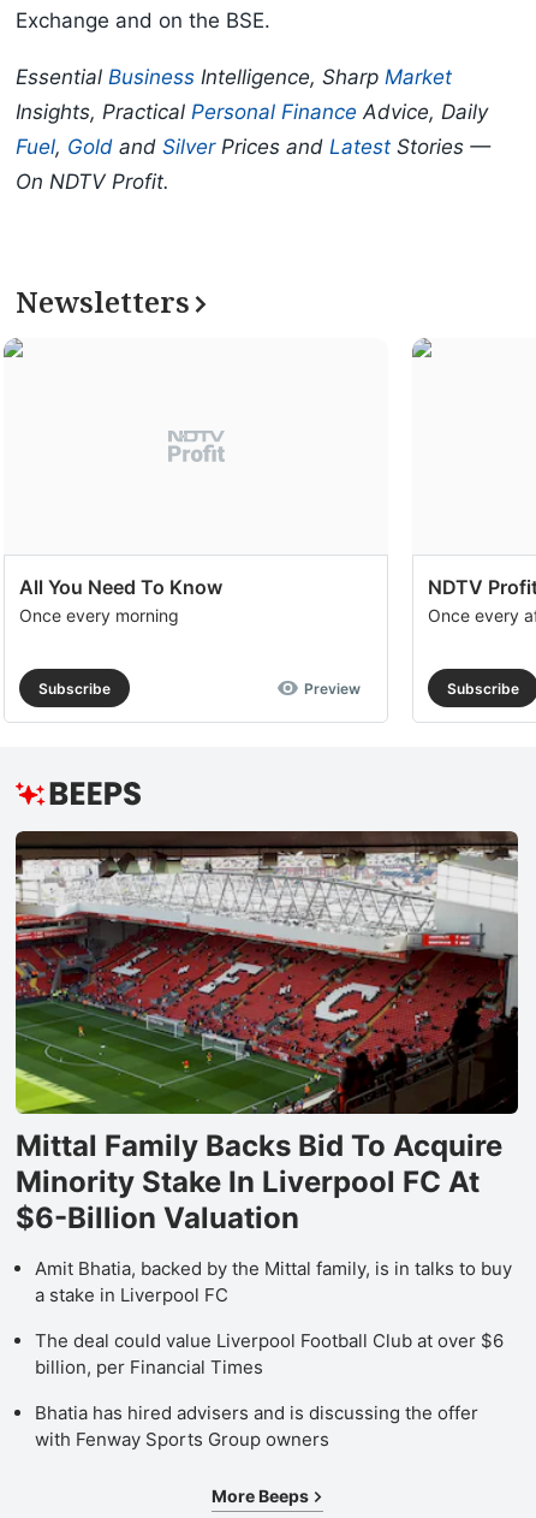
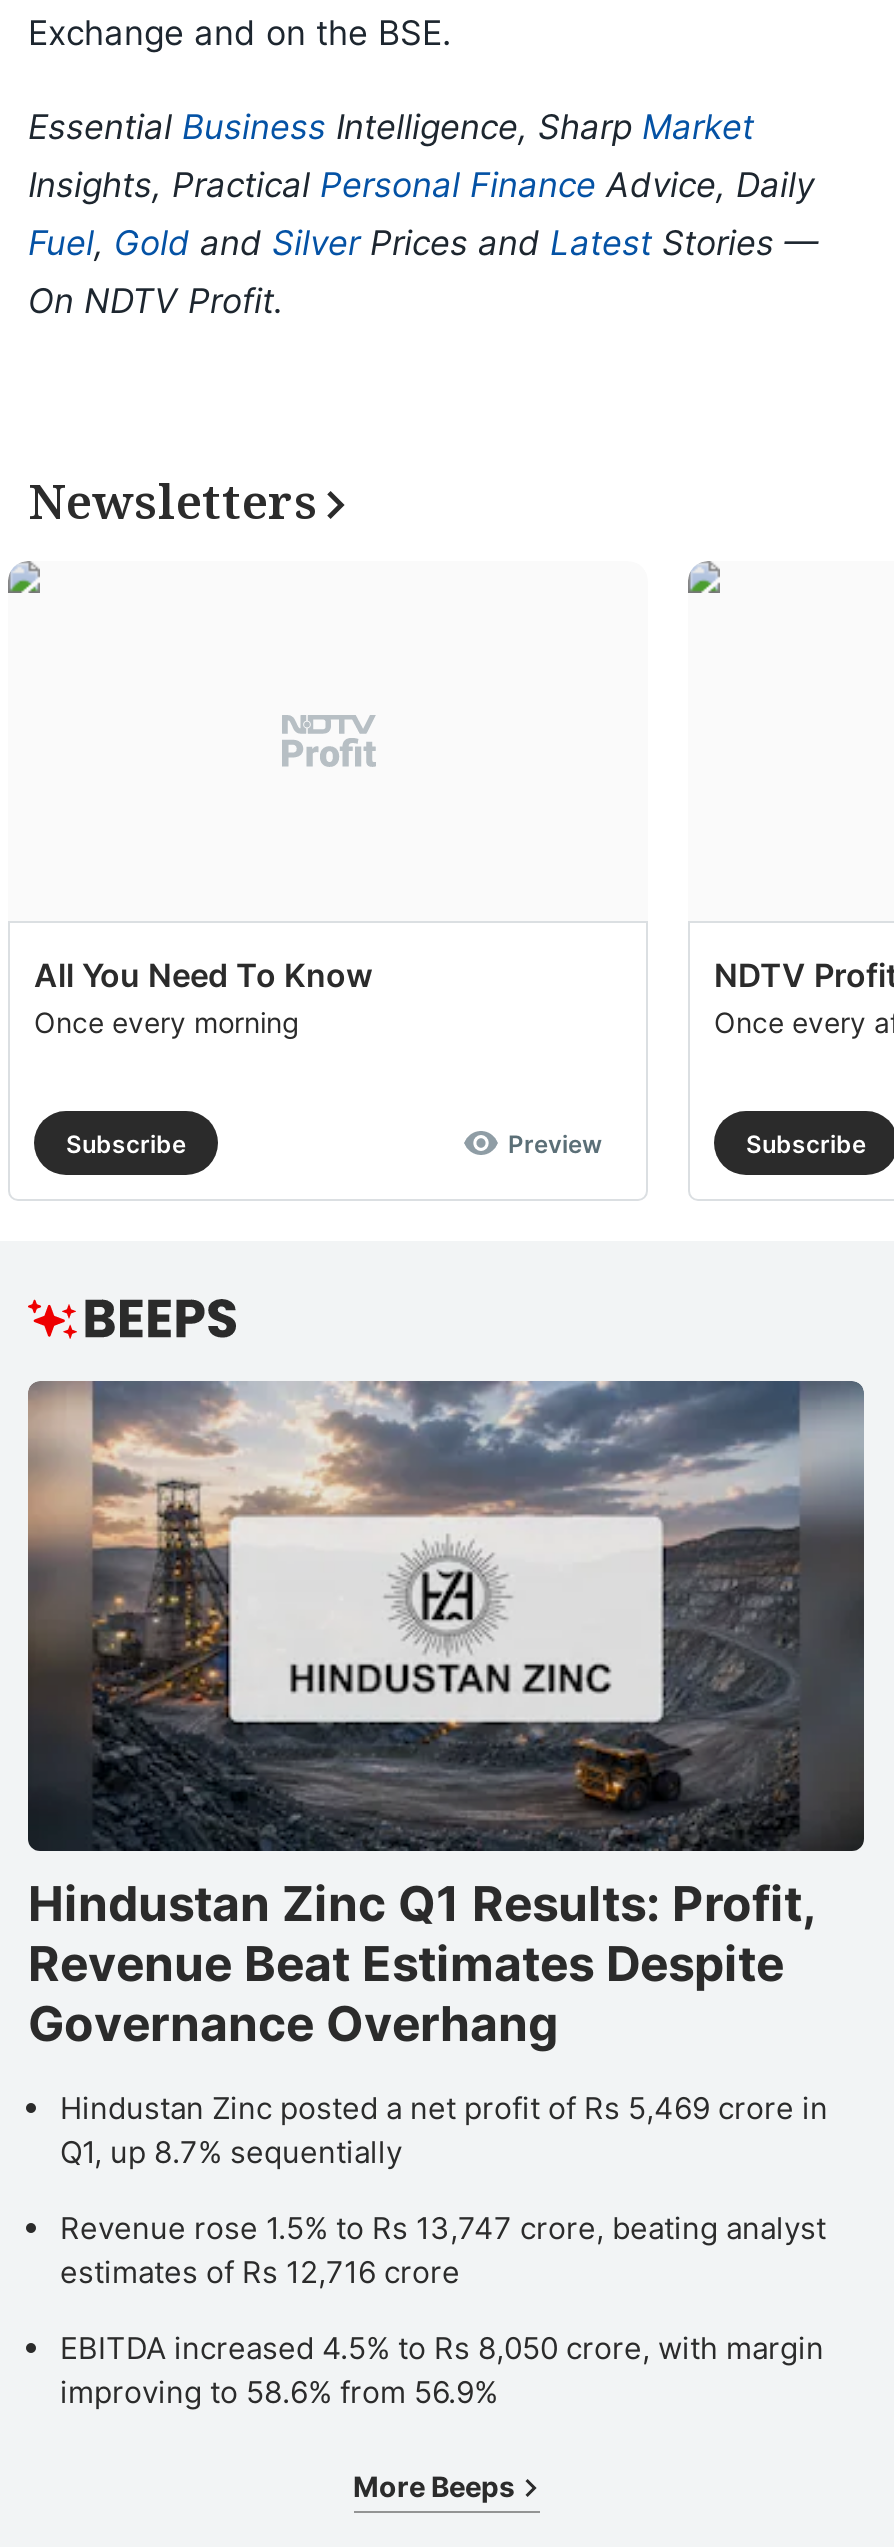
[14,830,518,1235] [image] | Mittal Family Backs Bid To Acquire | Minority Stake In Liverpool FC At | $6-Billion Valuation -> [26,1379,866,2053] [image] | Hindustan Zinc Q1 Results: Profit, | Revenue Beat Estimates Despite | Governance Overhang
[35,1257,512,1306] Amit Bhatia, backed by the Mittal family, is in talks to buy | a stake in Liverpool FC -> [60,2089,828,2171] Hindustan Zinc posted a net profit of Rs 5,469 crore in | Q1, up 8.7% sequentially
[35,1329,504,1378] The deal could value Liverpool Football Club at over $6 | billion, per Financial Times -> [60,2209,826,2291] Revenue rose 1.5% to Rs 13,747 crore, beating analyst | estimates of Rs 12,716 crore
[35,1401,478,1450] Bhatia has hired advisers and is discussing the offer | with Fenway Sports Group owners -> [60,2329,824,2411] EBITDA increased 4.5% to Rs 8,050 crore, with margin | improving to 58.6% from 56.9%

